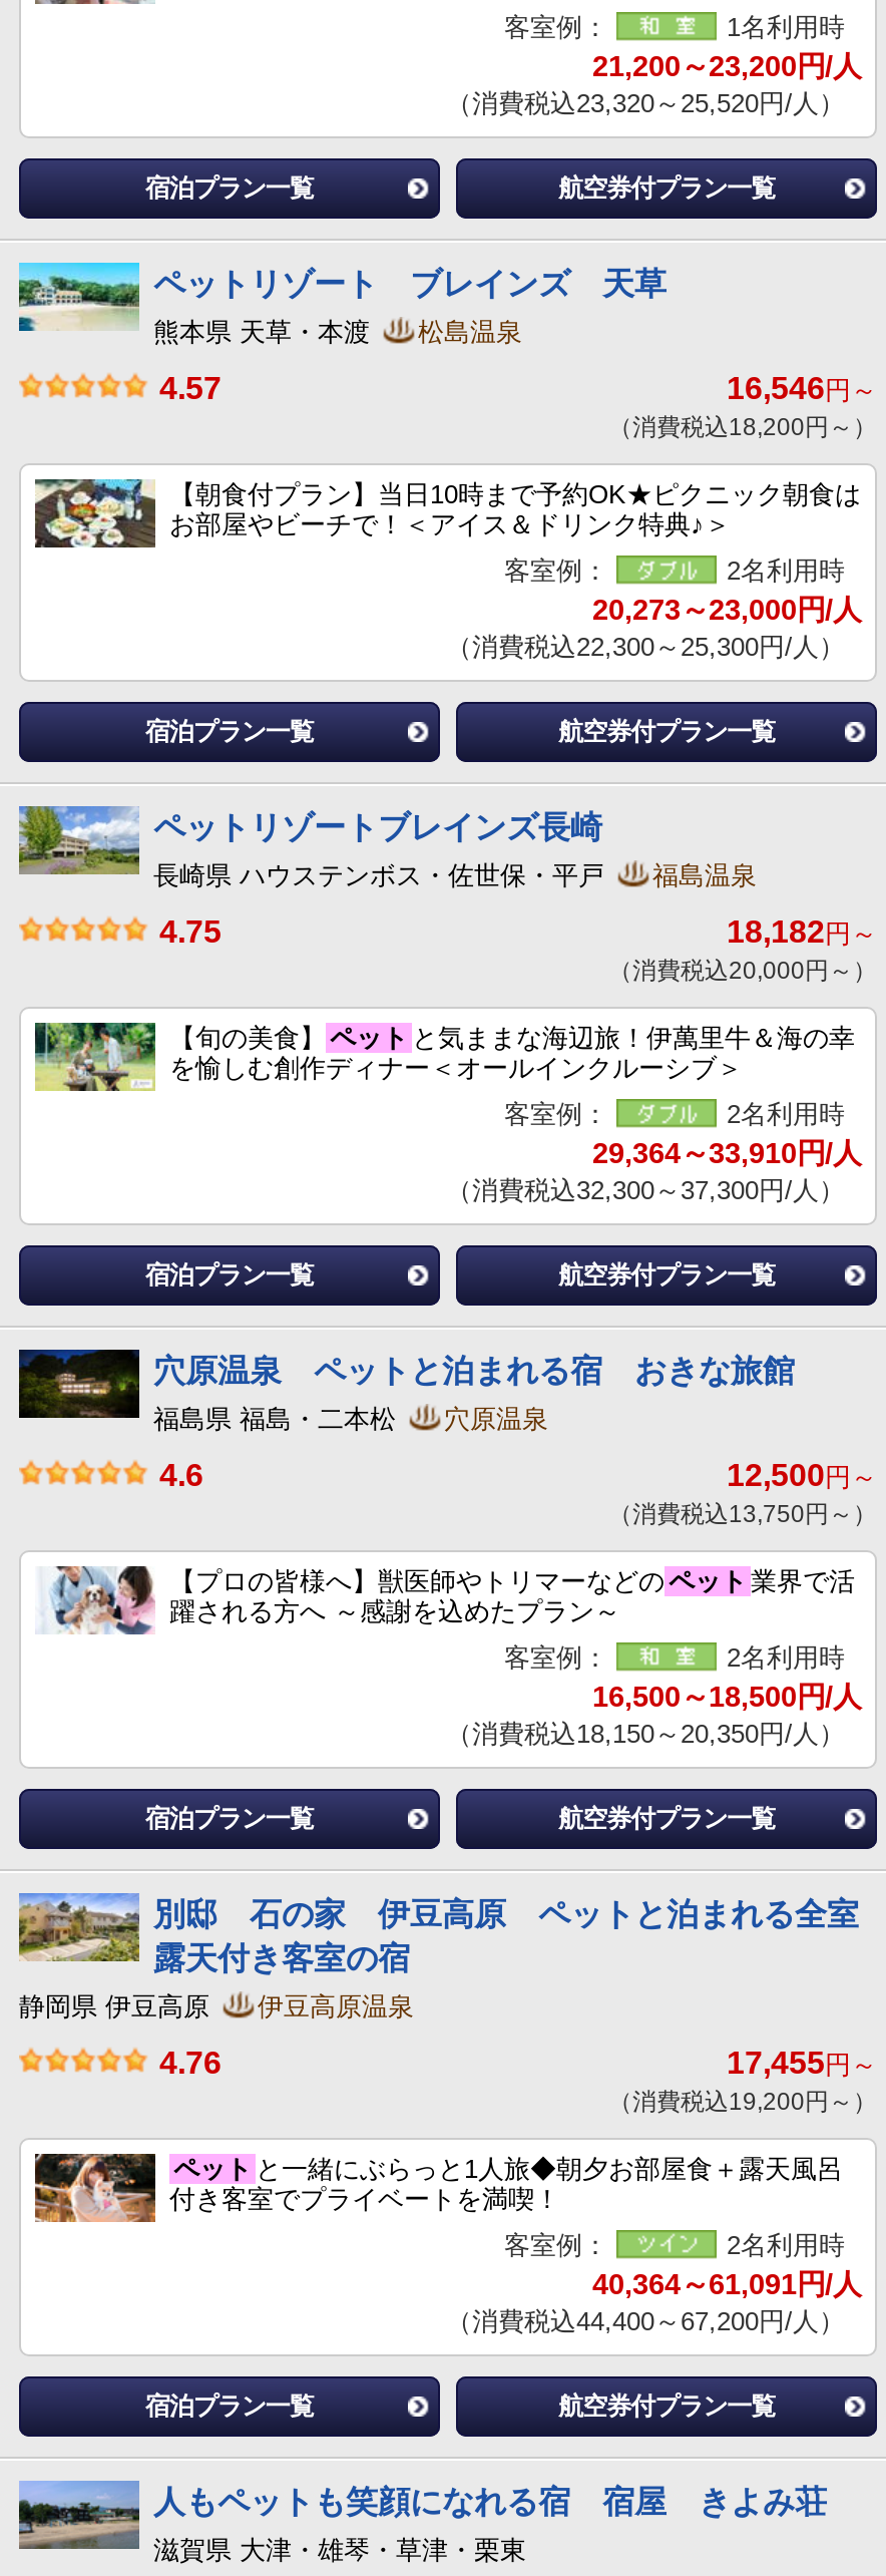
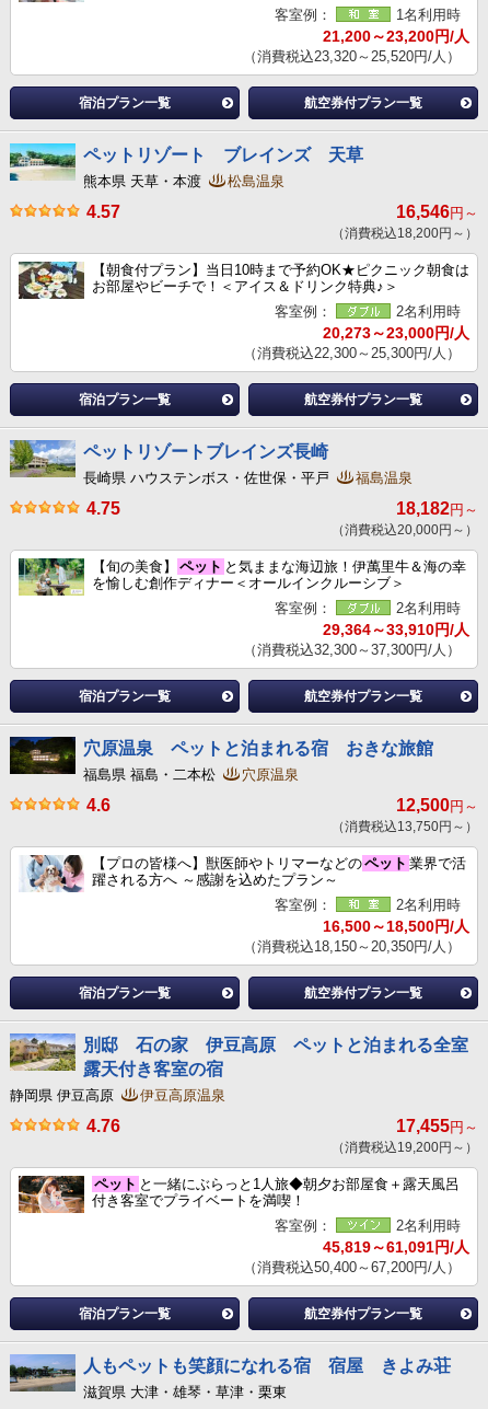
[592,2268,861,2300] 40,364～61,091円/人 -> [323,1238,469,1256] 45,819～61,091円/人
[446,2306,845,2336] （消費税込44,400～67,200円/人） -> [243,1259,461,1275] （消費税込50,400～67,200円/人）

